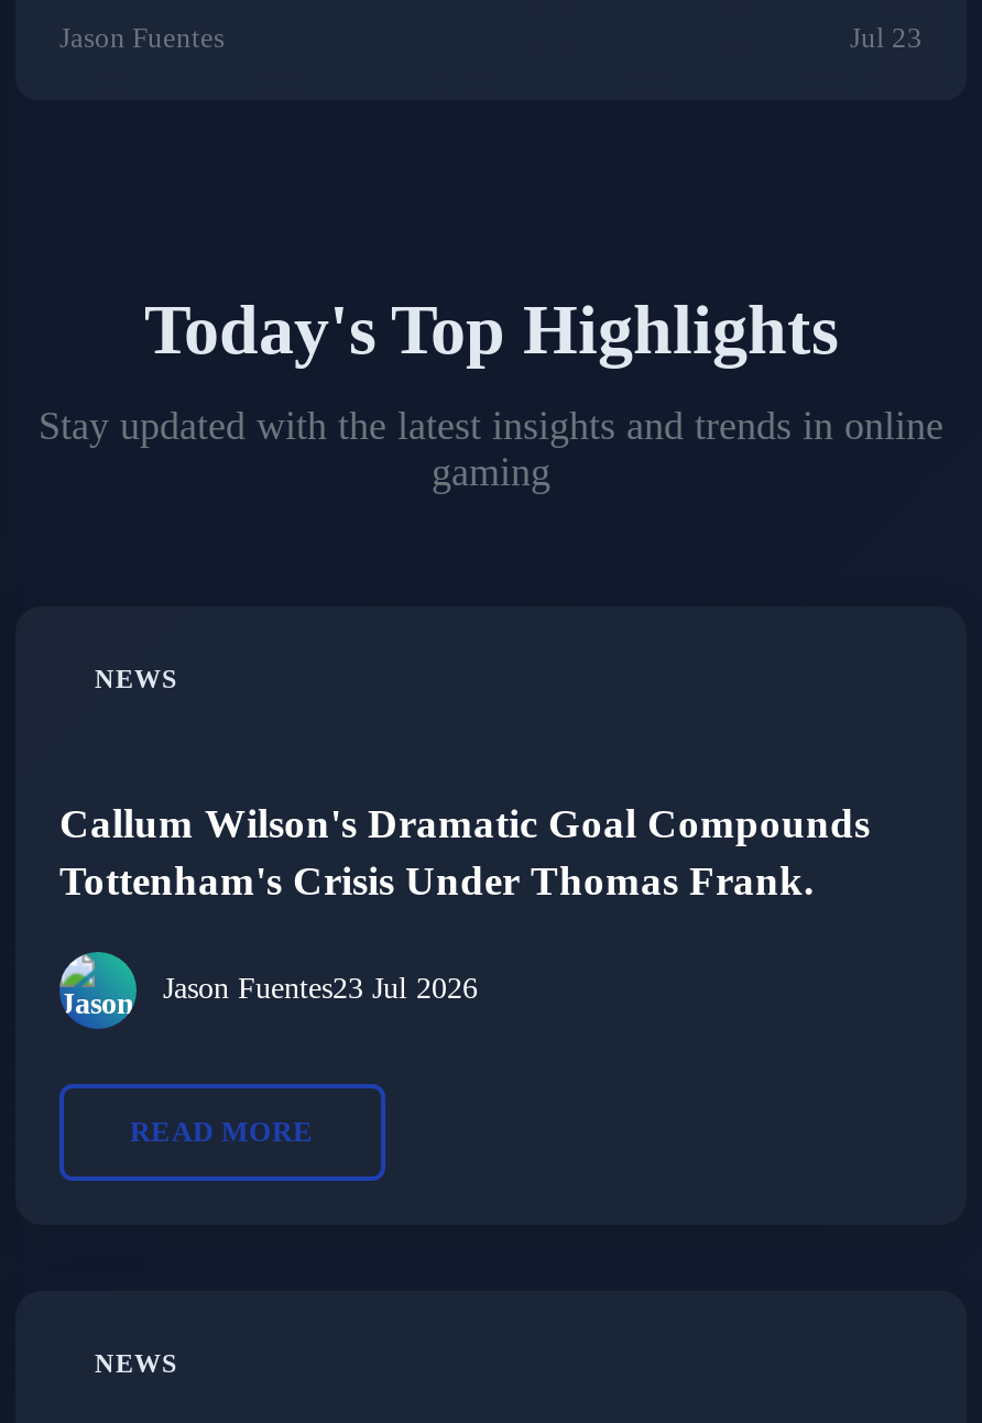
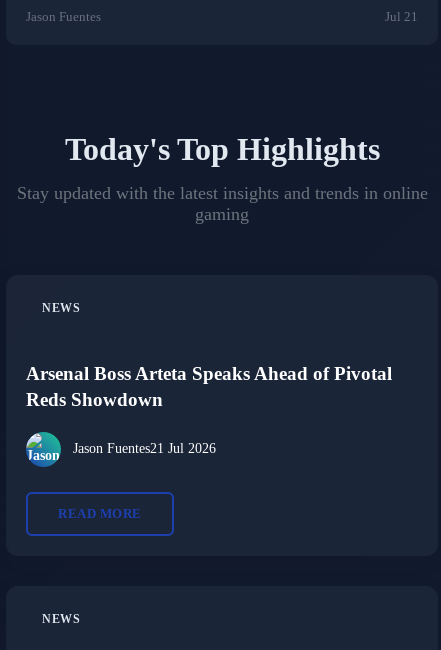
[850,23,923,54] Jul 23 -> [385,10,418,24] Jul 21
[59,801,870,904] Callum Wilson's Dramatic Goal Compounds | Tottenham's Crisis Under Thomas Frank. -> [26,363,392,410] Arsenal Boss Arteta Speaks Ahead of Pivotal | Reds Showdown
[163,973,478,1006] Jason Fuentes23 Jul 2026 -> [73,441,216,456] Jason Fuentes21 Jul 2026

